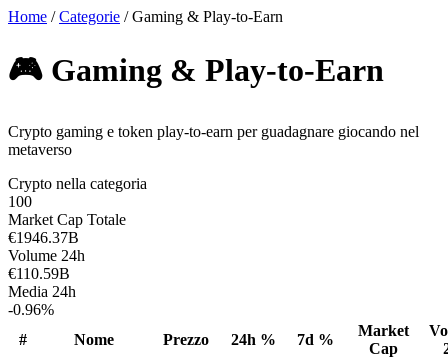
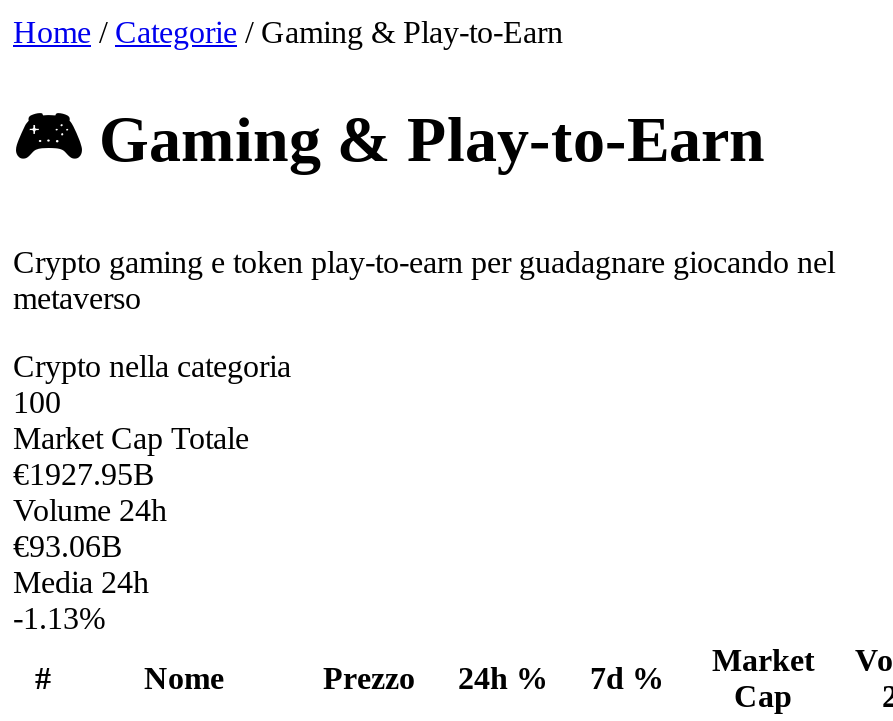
[8,229,79,246] €1946.37B -> [13,457,155,491] €1927.95B
[8,265,70,282] €110.59B -> [13,529,123,563] €93.06B
[8,301,54,318] -0.96% -> [13,601,105,635] -1.13%

